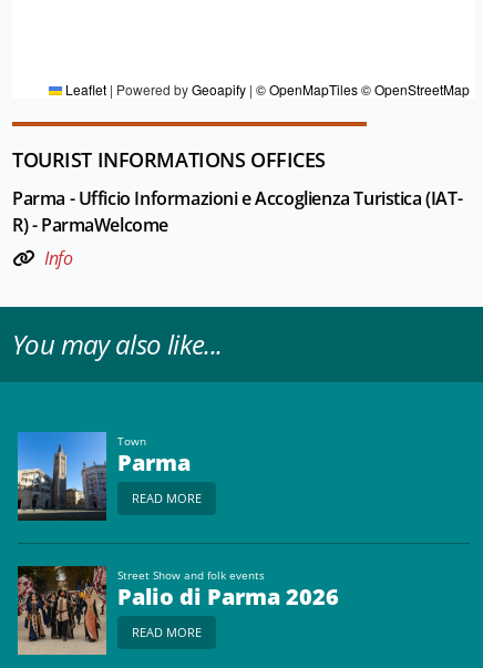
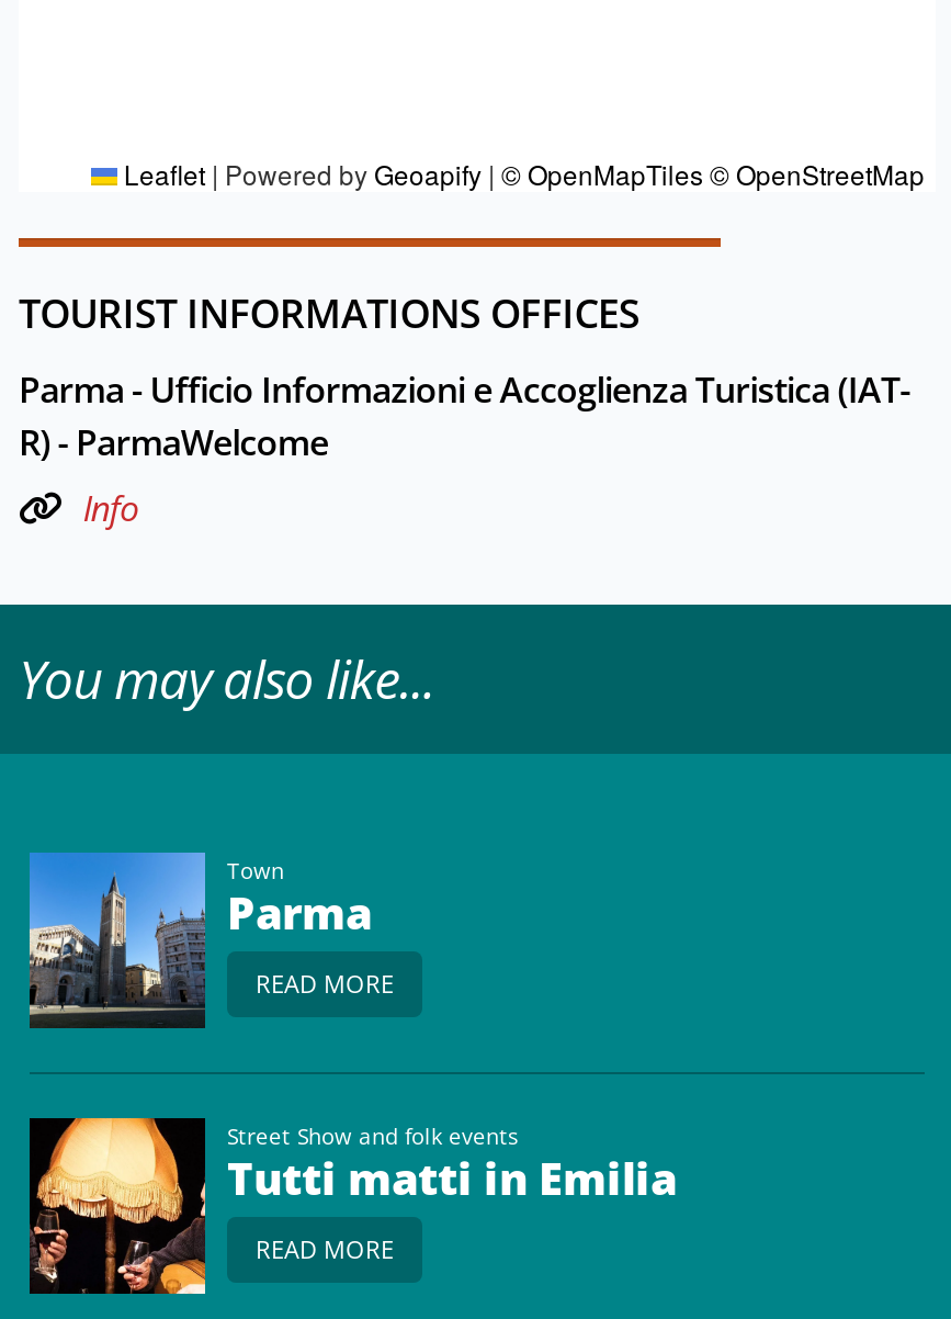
[17,565,339,656] [image] | Palio di Parma 2026 -> [27,1116,677,1296] [image] | Tutti matti in Emilia

